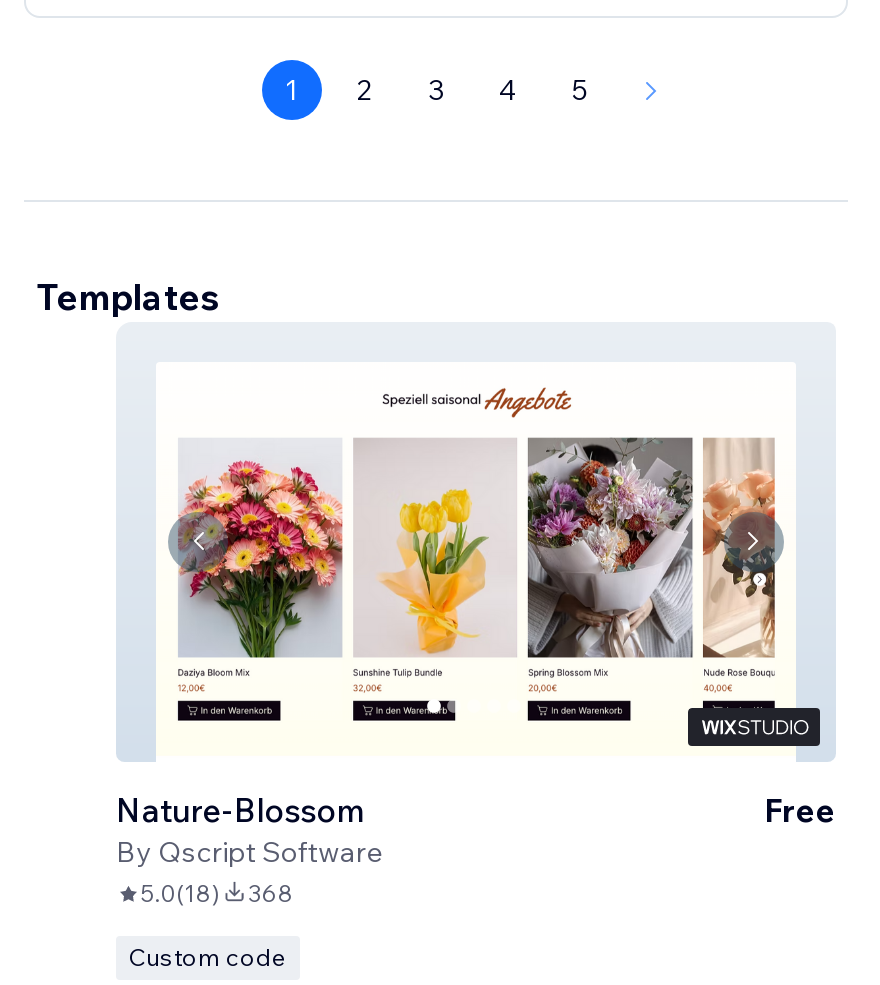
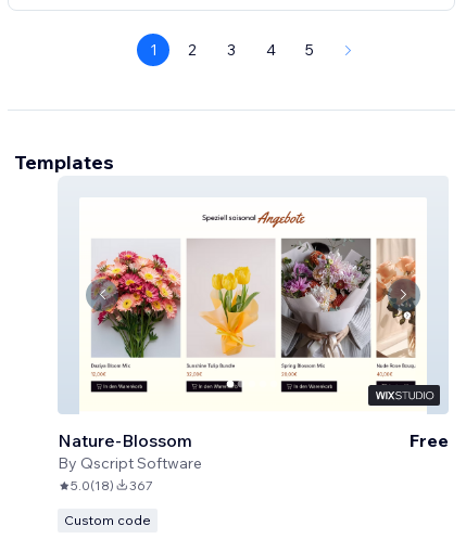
[140,877,294,907] 5.0(18) 368 -> [71,477,153,493] 5.0(18) 367

